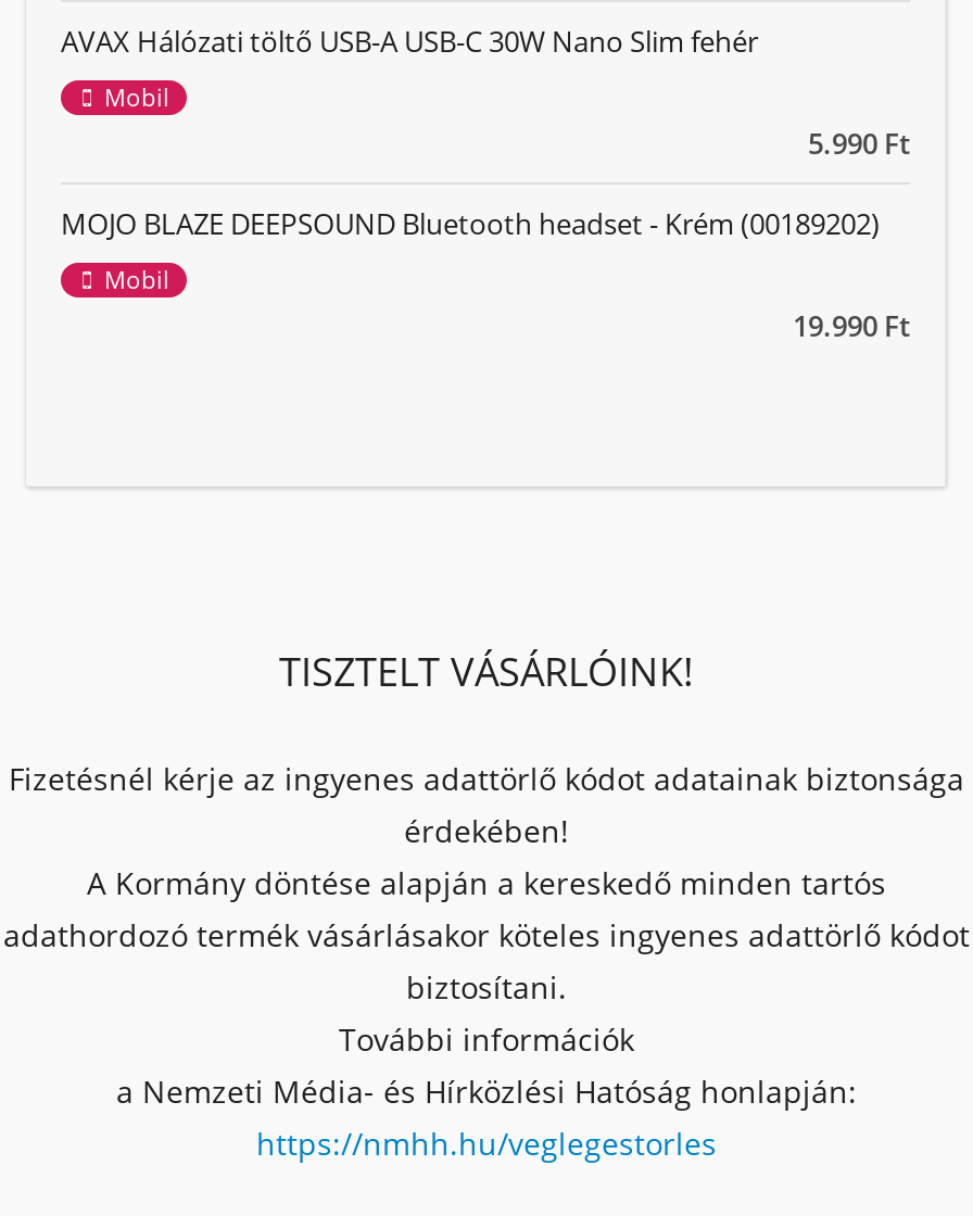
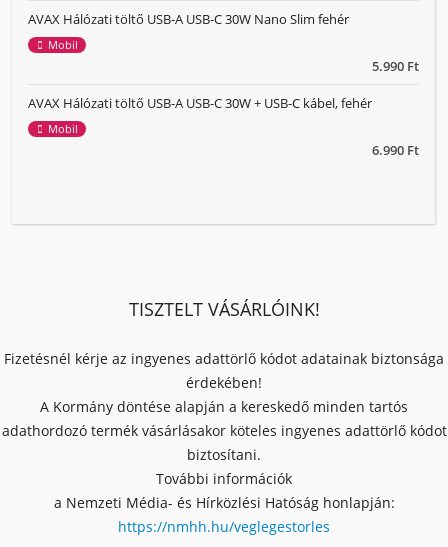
[61,204,880,243] MOJO BLAZE DEEPSOUND Bluetooth headset - Krém (00189202) -> [28,94,372,112] AVAX Hálózati töltő USB-A USB-C 30W + USB-C kábel, fehér
[793,306,910,345] 19.990 Ft -> [372,141,419,159] 6.990 Ft

